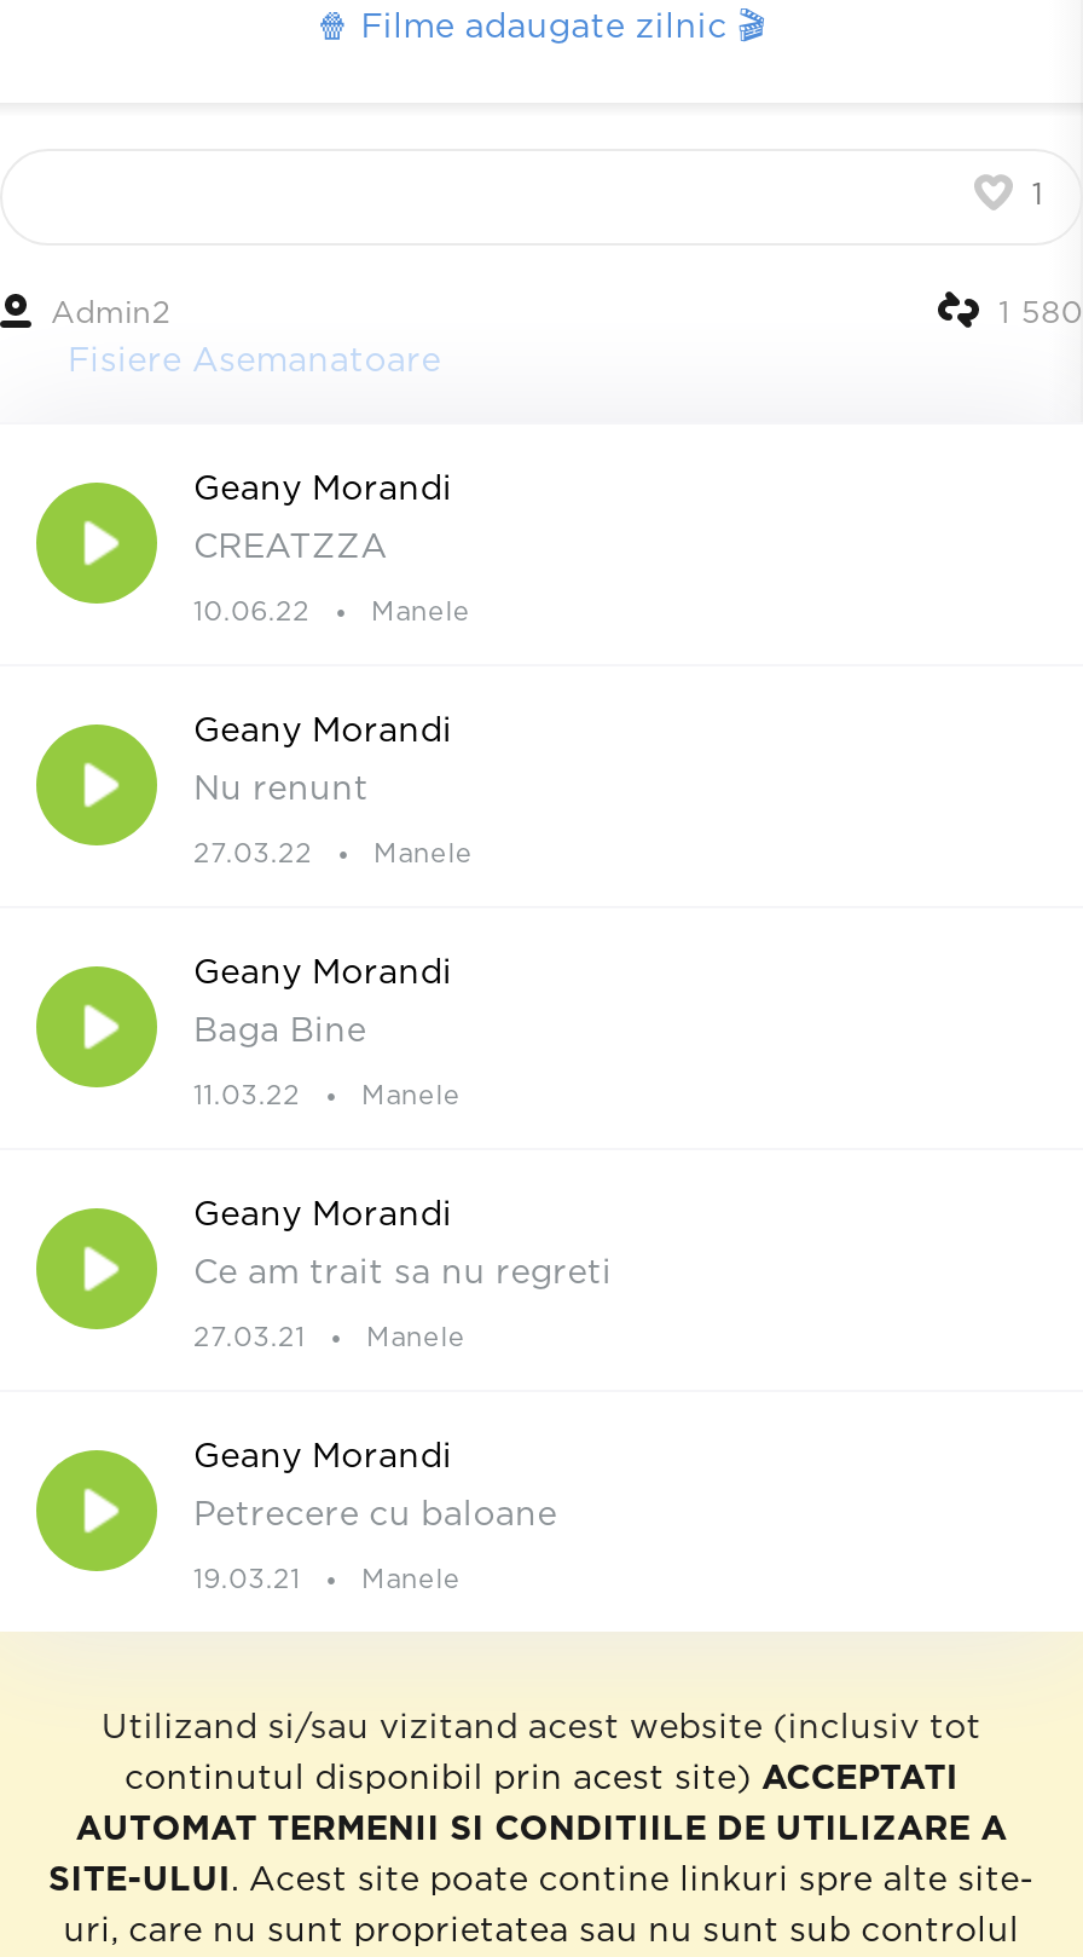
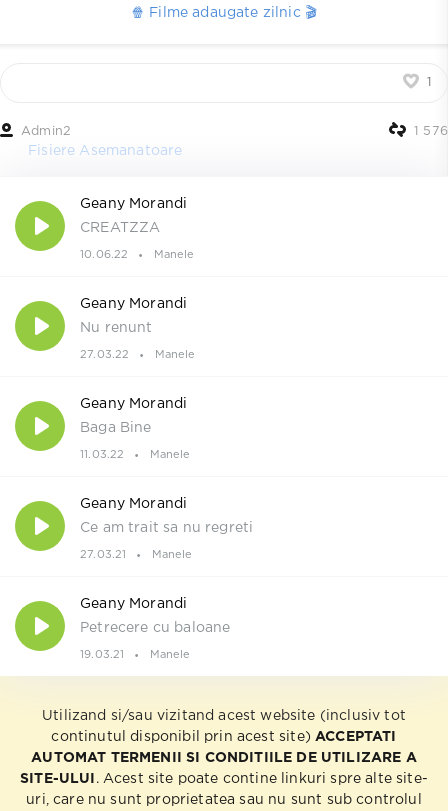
[999,300,1083,327] 1 580 -> [414,125,448,136] 1 576

